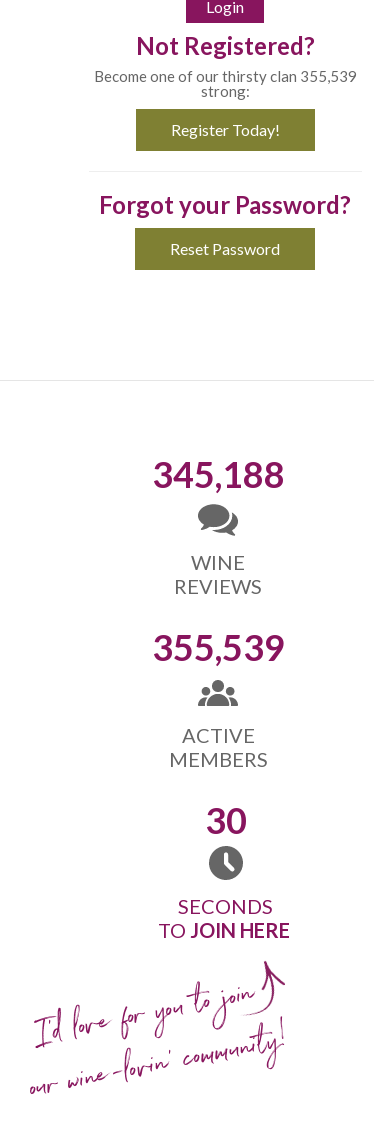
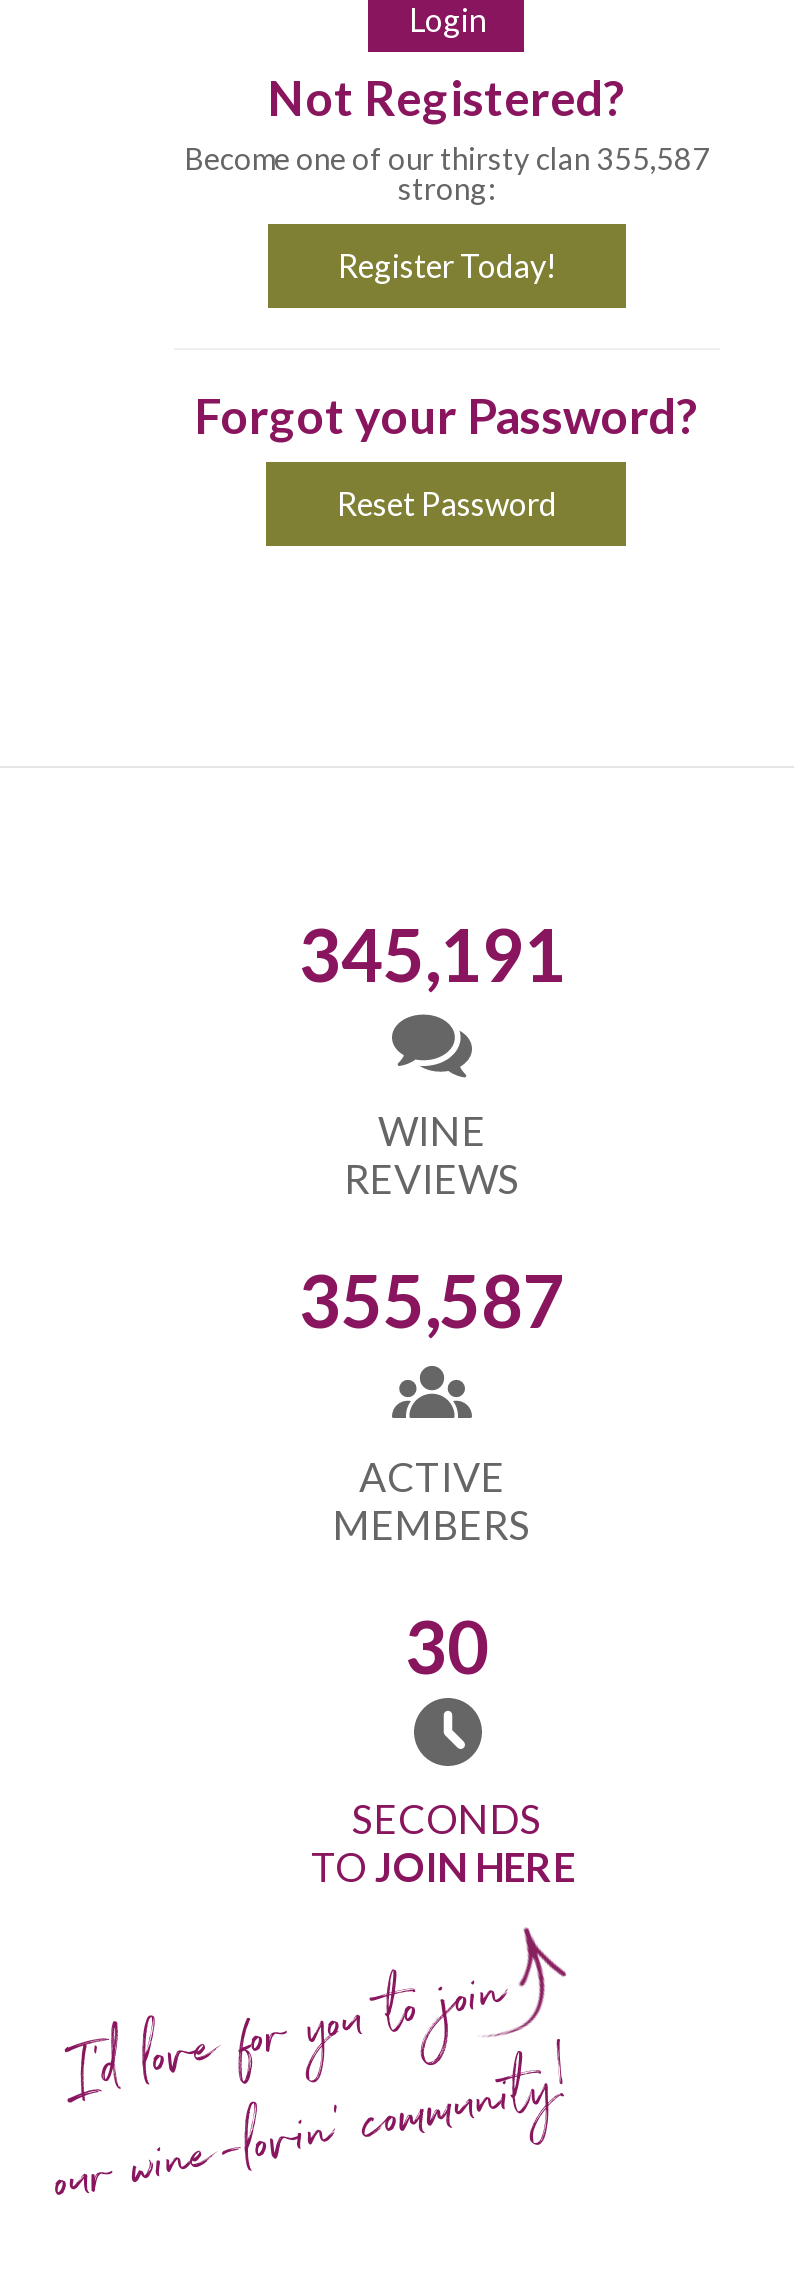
[94,67,357,85] Become one of our thirsty clan 355,539 -> [184,140,710,176] Become one of our thirsty clan 355,587
[151,452,284,496] 345,188 -> [299,910,565,998] 345,191
[151,625,284,669] 355,539 -> [299,1256,565,1344] 355,587

